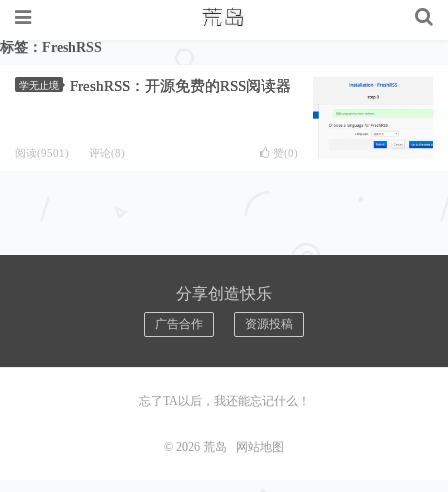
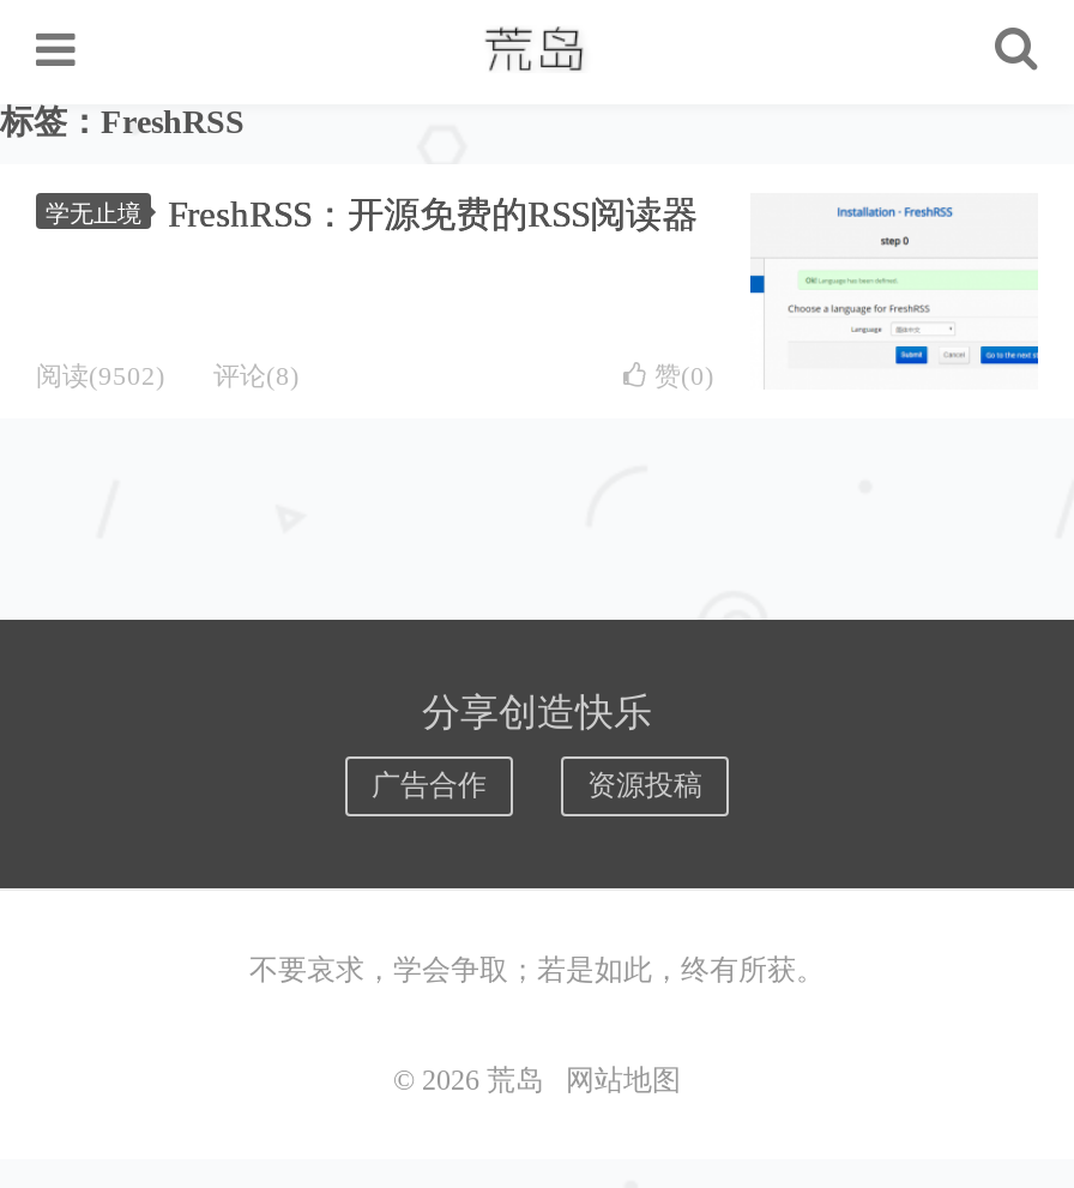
[15,147,125,159] 阅读(9501) 评论(8) -> [36,361,300,390] 阅读(9502) 评论(8)
[138,394,309,408] 忘了TA以后，我还能忘记什么！ -> [249,953,825,987] 不要哀求，学会争取；若是如此，终有所获。

